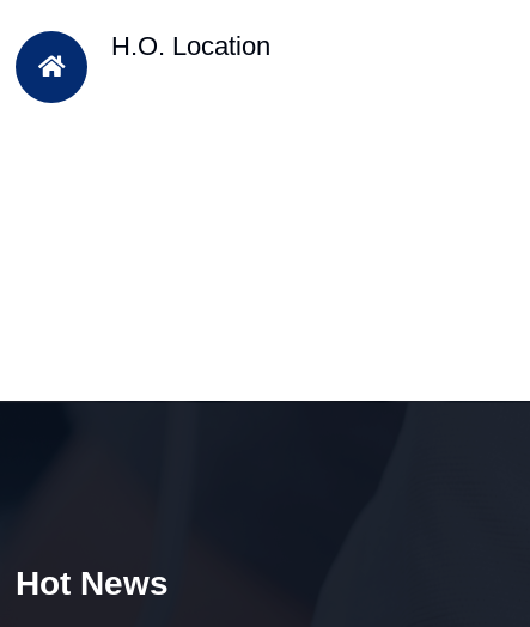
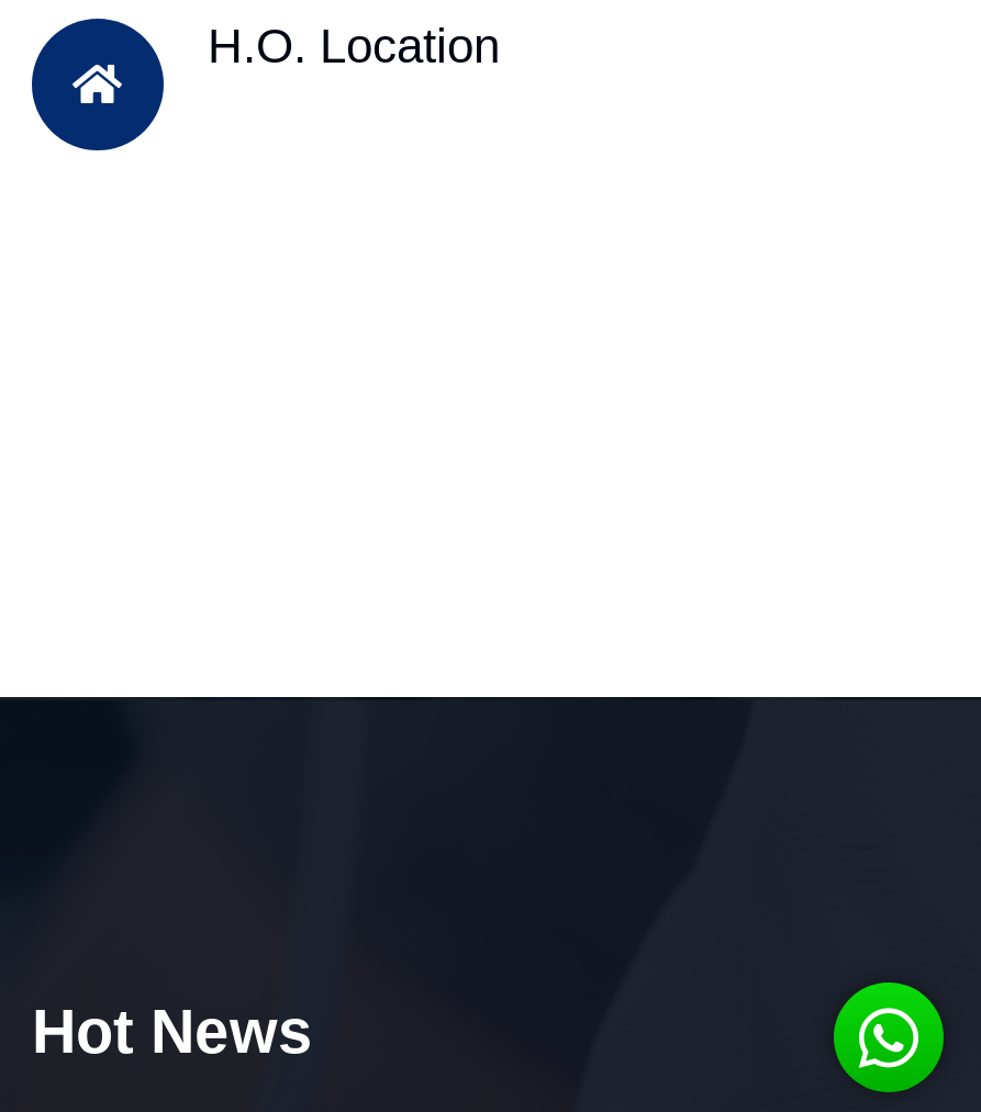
none -> [832,980,946,1094] [image]

